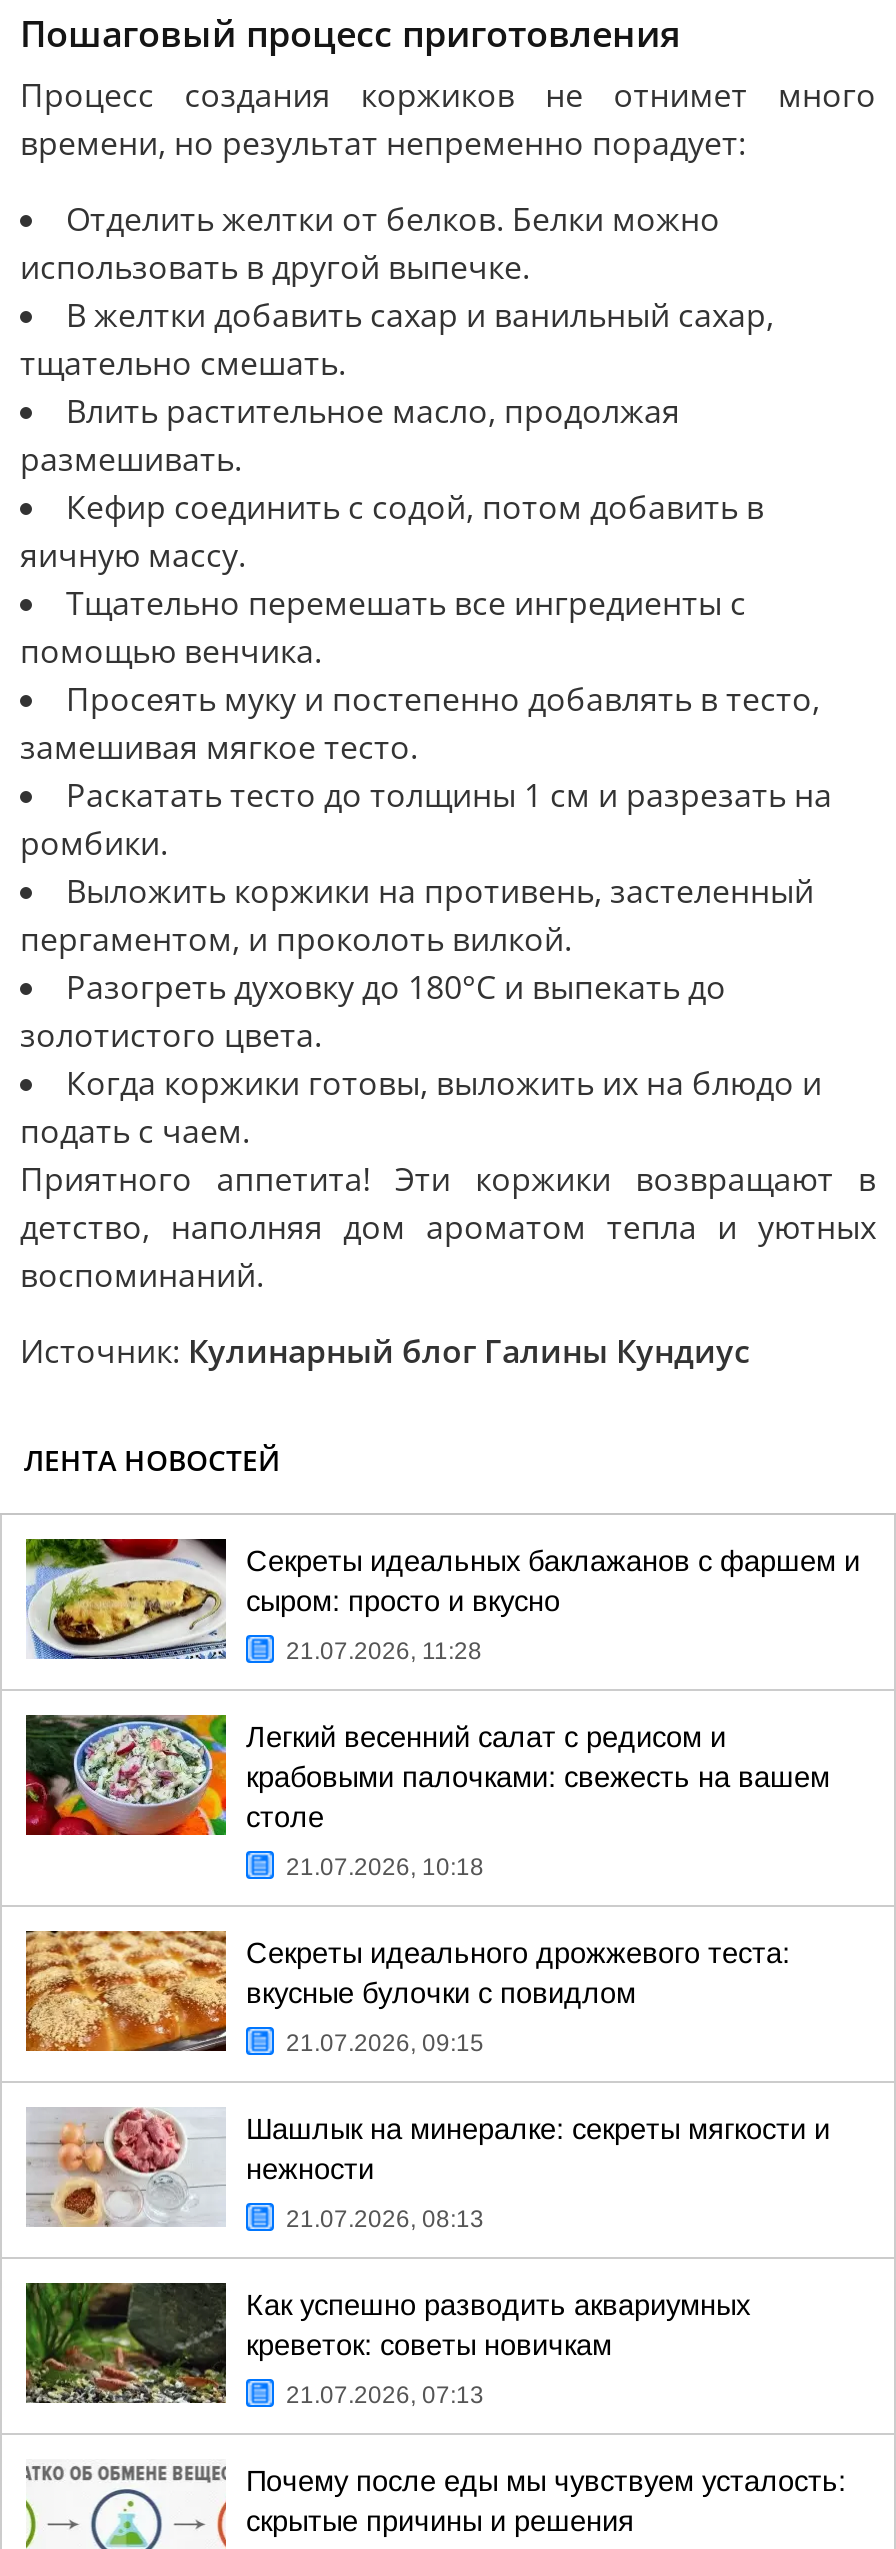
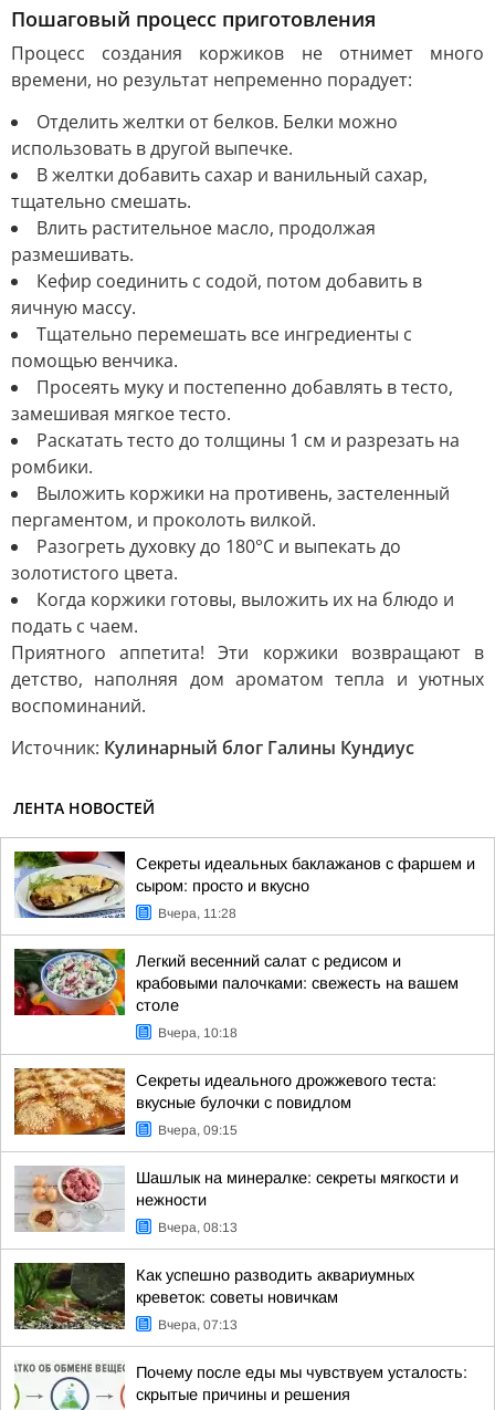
[286,1637,482,1665] 21.07.2026, 11:28 -> [158,906,236,921] Вчера, 11:28
[286,1853,484,1881] 21.07.2026, 10:18 -> [158,1025,238,1041] Вчера, 10:18
[286,2029,484,2057] 21.07.2026, 09:15 -> [158,1122,238,1138] Вчера, 09:15
[286,2205,484,2233] 21.07.2026, 08:13 -> [158,1220,238,1235] Вчера, 08:13
[286,2381,484,2409] 21.07.2026, 07:13 -> [158,1317,238,1333] Вчера, 07:13

